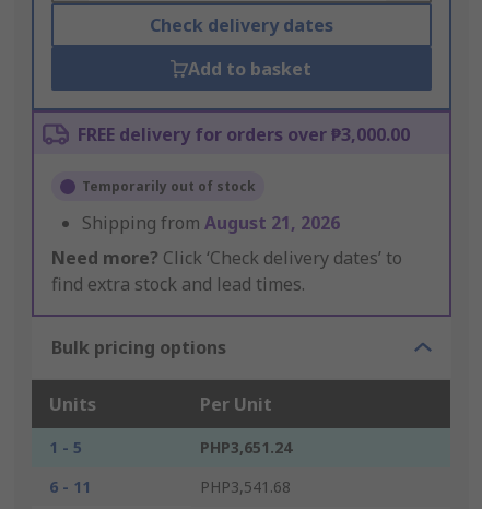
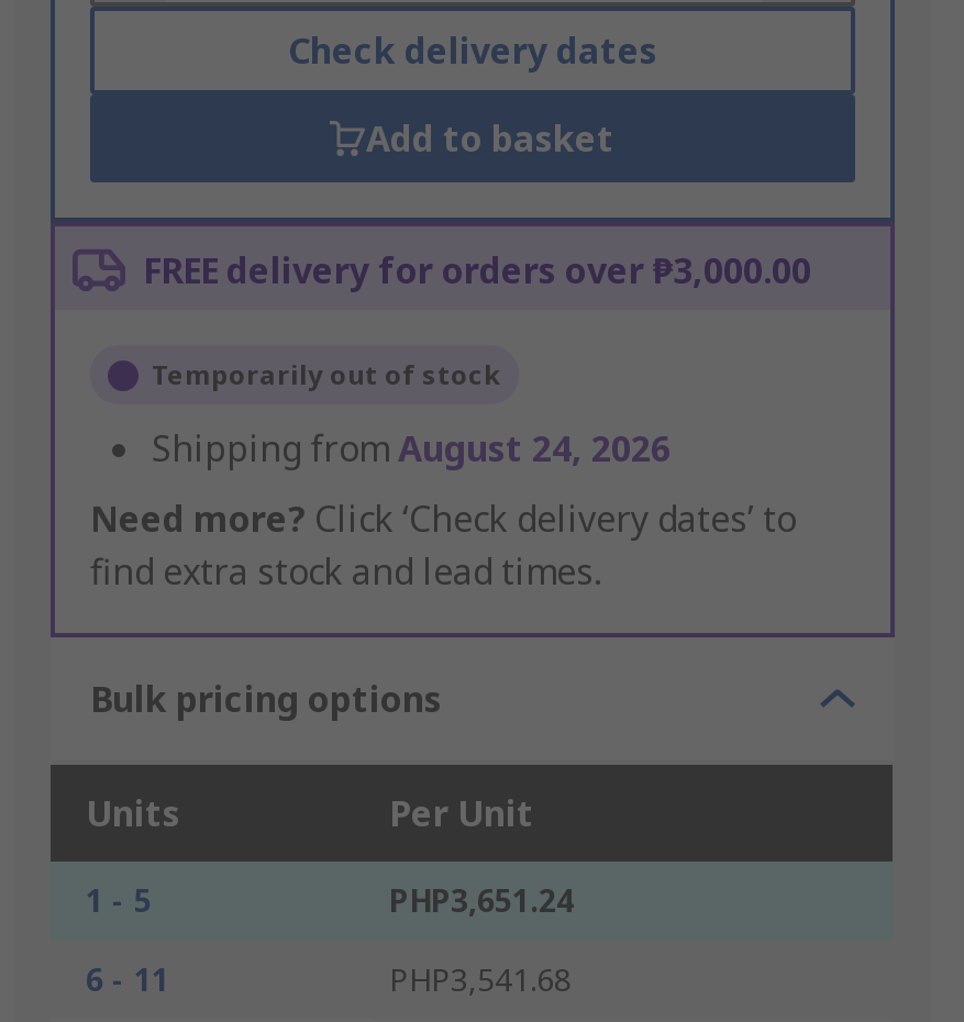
[82,211,340,235] Shipping from August 21, 2026 -> [152,425,671,474] Shipping from August 24, 2026

